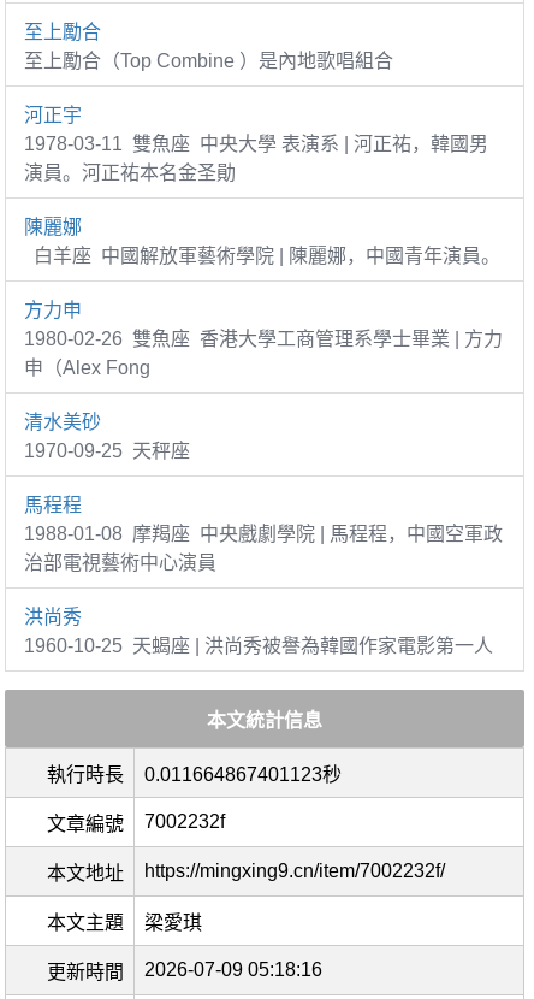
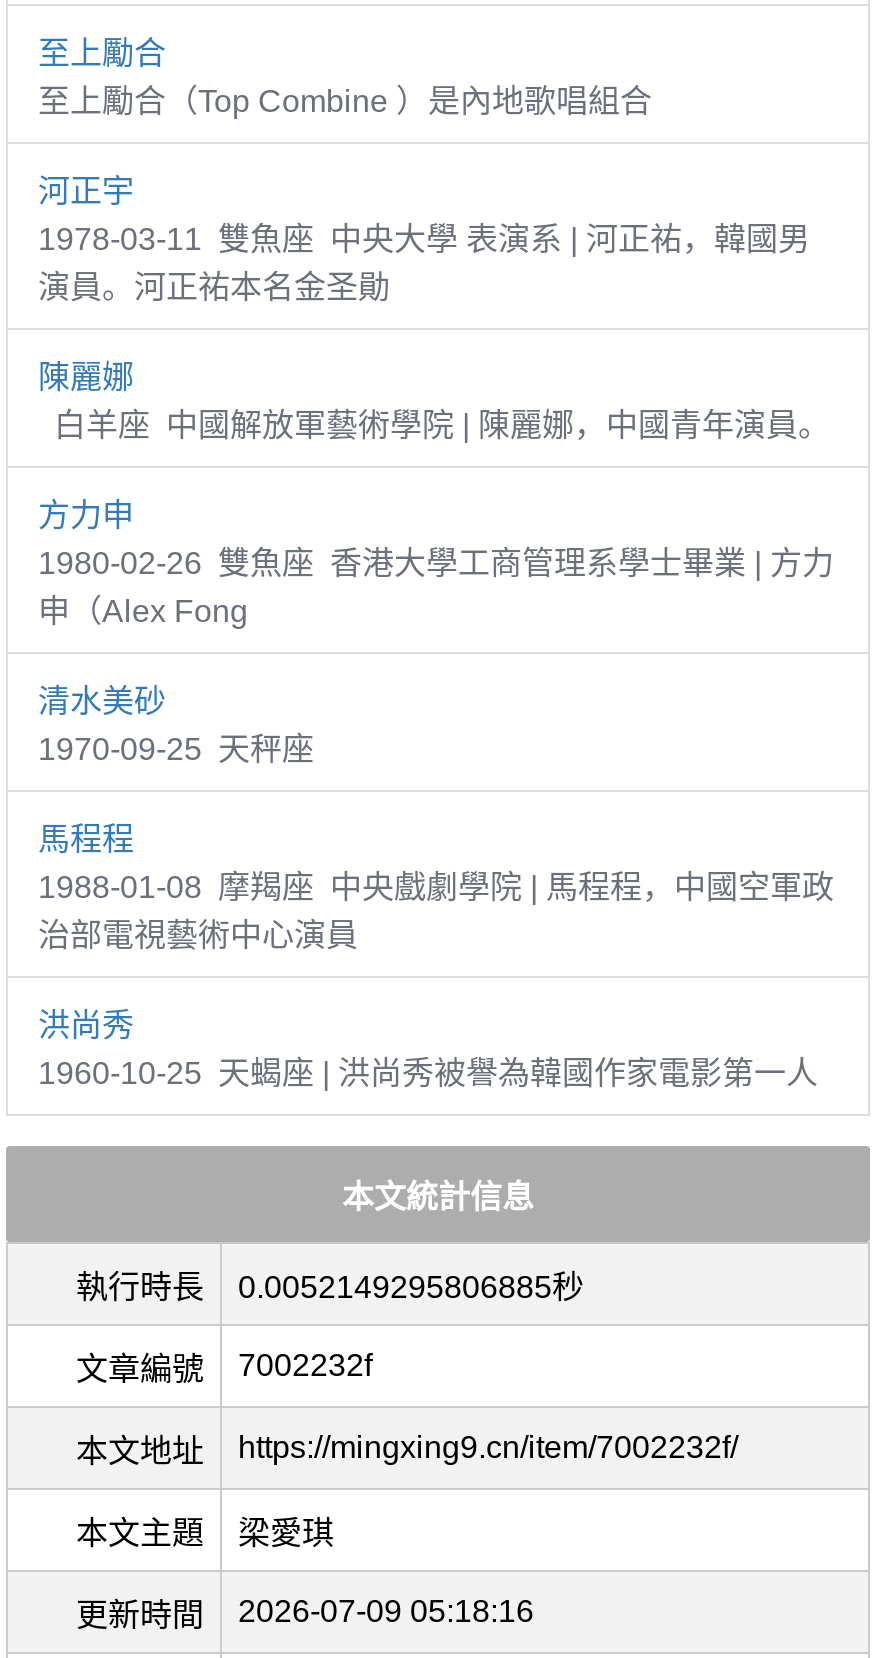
[47,764,342,784] 執行時長 0.011664867401123秒 -> [76,1269,584,1303] 執行時長 0.0052149295806885秒

